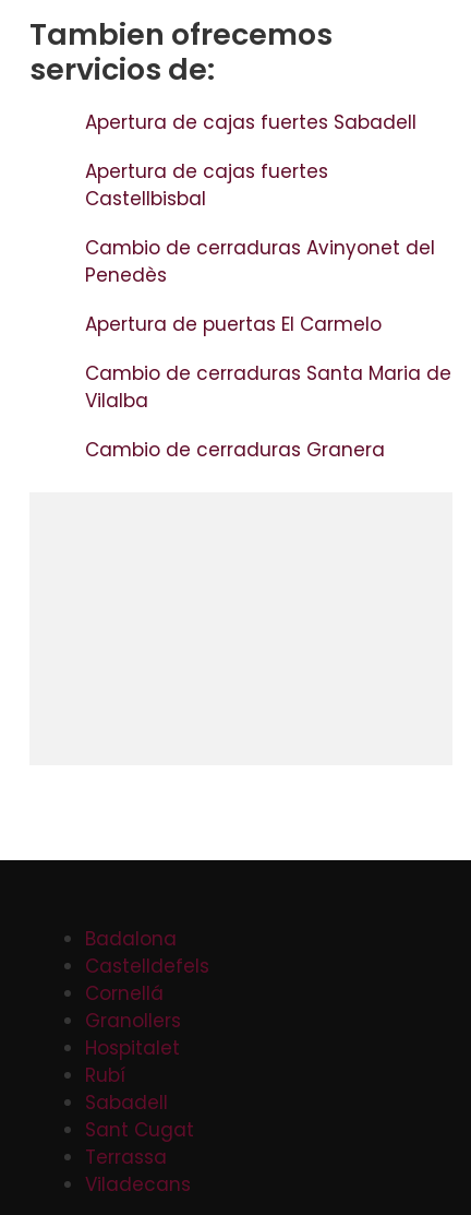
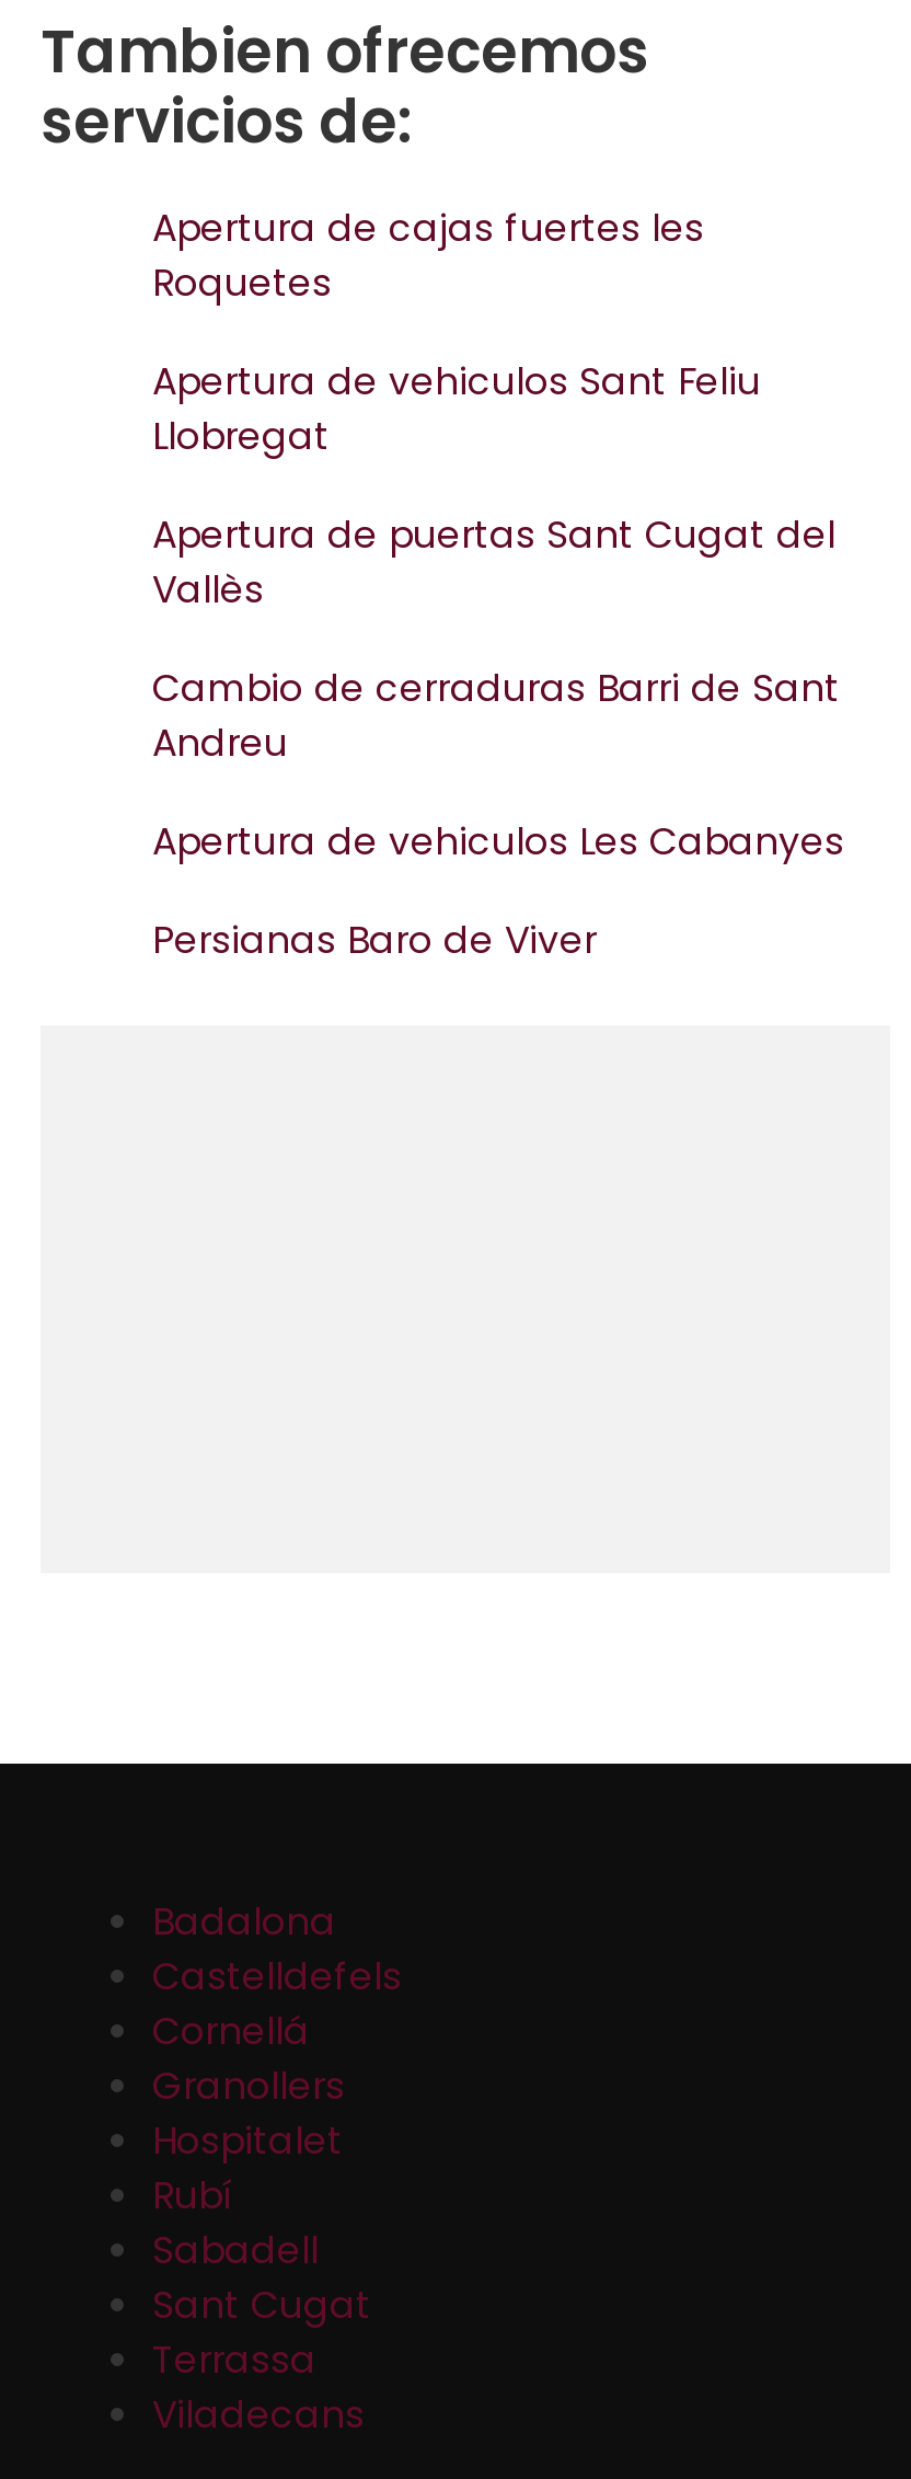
[85,109,422,136] Apertura de cajas fuertes Sabadell -> [152,202,704,310] Apertura de cajas fuertes les | Roquetes
[85,159,328,212] Apertura de cajas fuertes | Castellbisbal -> [152,356,761,463] Apertura de vehiculos Sant Feliu | Llobregat
[85,235,435,289] Cambio de cerraduras Avinyonet del | Penedès -> [152,509,835,616] Apertura de puertas Sant Cugat del | Vallès
[85,311,387,338] Apertura de puertas El Carmelo -> [152,662,840,770] Cambio de cerraduras Barri de Sant | Andreu
[85,361,451,414] Cambio de cerraduras Santa Maria de | Vilalba -> [152,816,855,868] Apertura de vehiculos Les Cabanyes
[85,437,390,463] Cambio de cerraduras Granera -> [152,914,608,967] Persianas Baro de Viver

